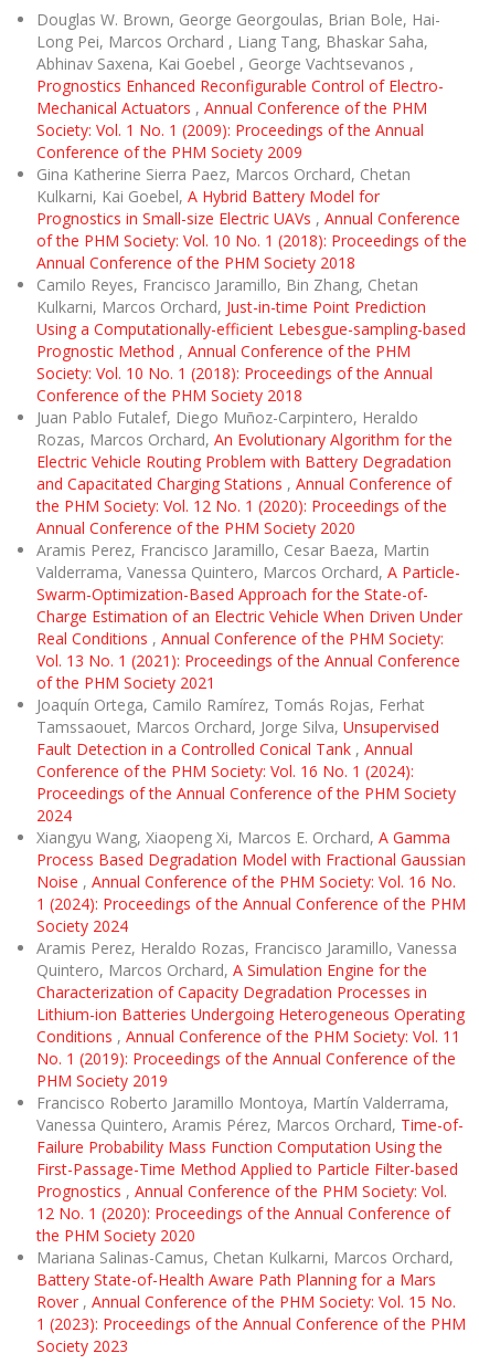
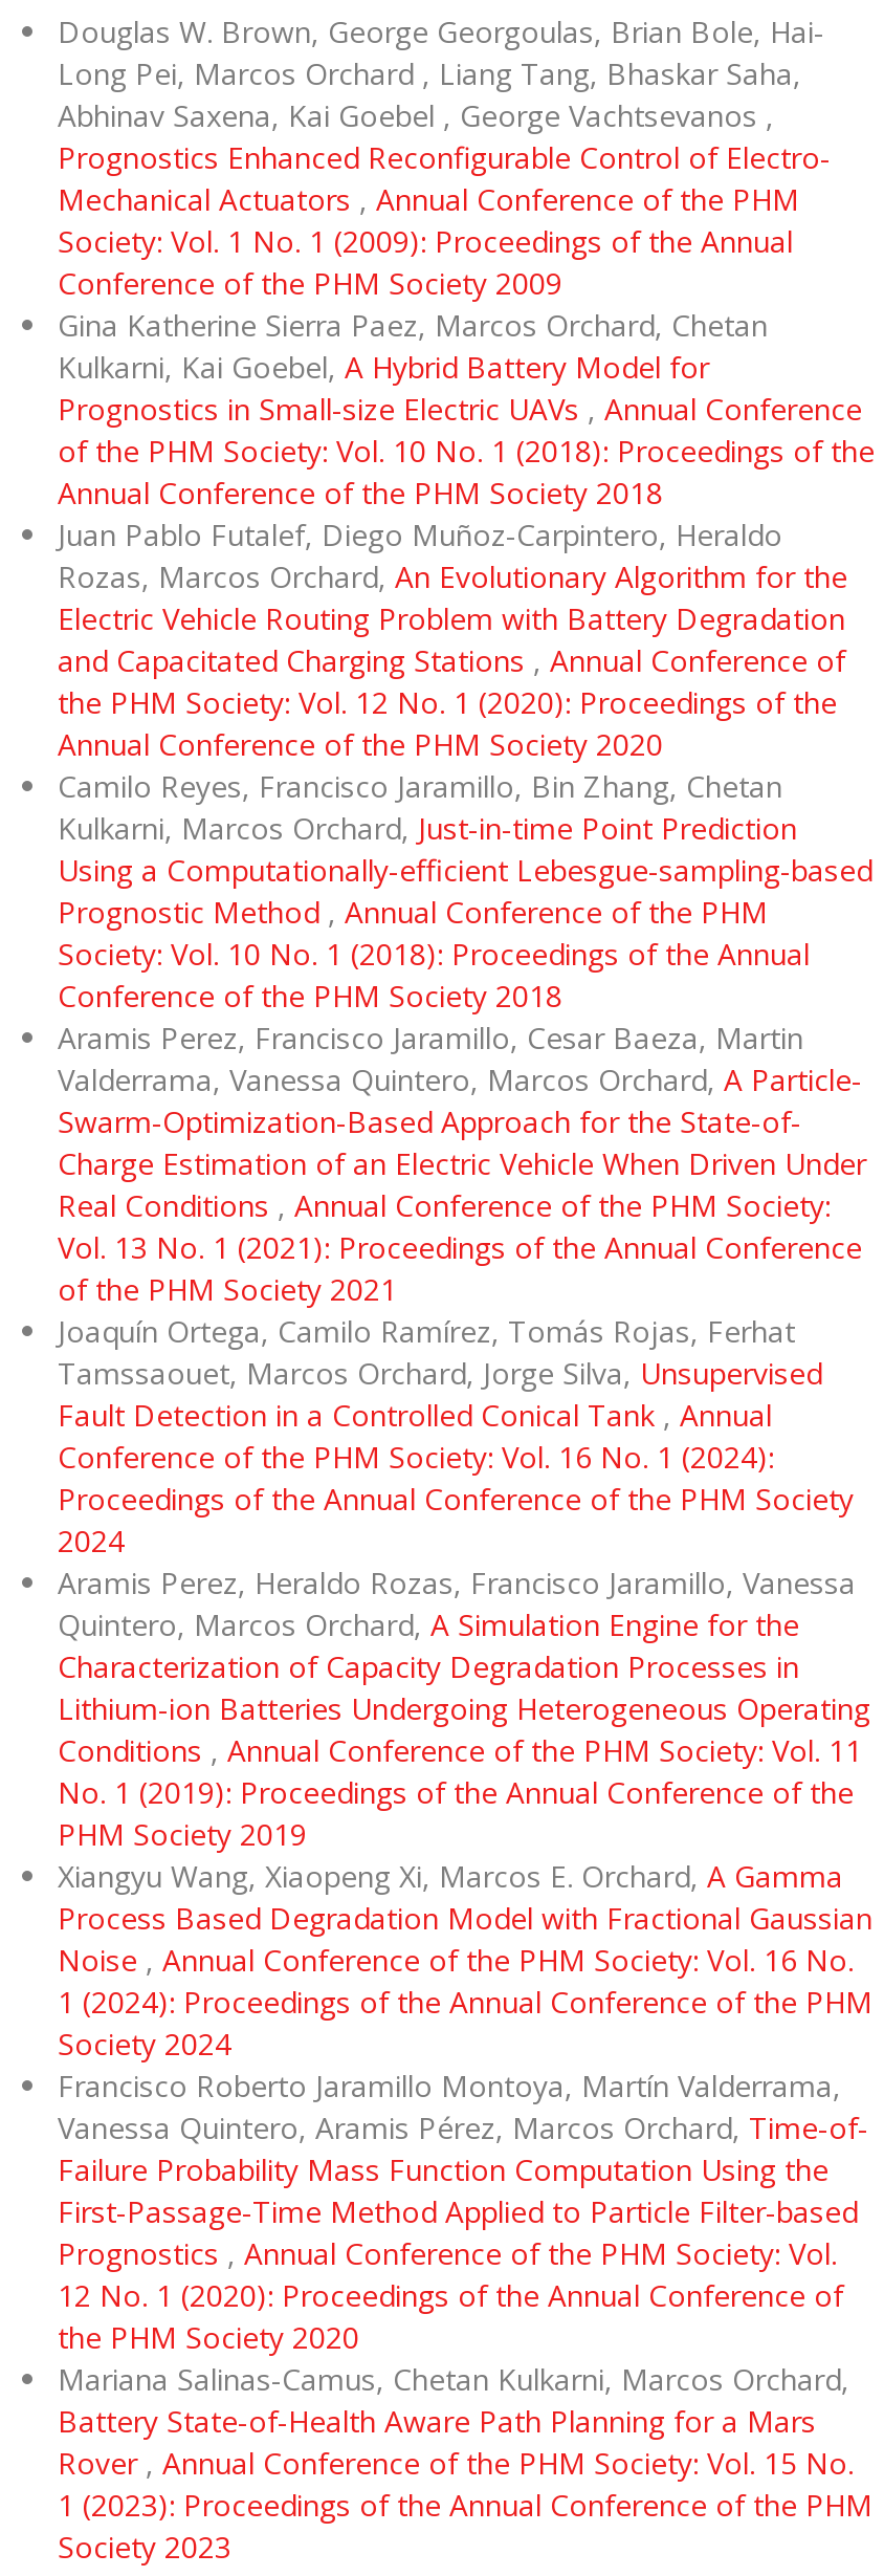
moved [36,274,466,406] -> [58,766,872,1016]: Camilo Reyes, Francisco Jaramillo, Bin Zhang, Chetan | Kulkarni, Marcos Orchard, Just-in-time Point Prediction | Using a Computationally-efficient Lebesgue-sampling-based | Prognostic Method, Annual Conference of the PHM | Society: Vol. 10 No. 1 (2018): Proceedings of the Annual | Conference of the PHM Society 2018
moved [36,407,453,538] -> [58,515,847,764]: Juan Pablo Futalef, Diego Muñoz-Carpintero, Heraldo | Rozas, Marcos Orchard, An Evolutionary Algorithm for the | Electric Vehicle Routing Problem with Battery Degradation | and Capacitated Charging Stations, Annual Conference of | the PHM Society: Vol. 12 No. 1 (2020): Proceedings of the | Annual Conference of the PHM Society 2020
moved [36,827,466,936] -> [58,1856,872,2064]: Xiangyu Wang, Xiaopeng Xi, Marcos E. Orchard, A Gamma | Process Based Degradation Model with Fractional Gaussian | Noise, Annual Conference of the PHM Society: Vol. 16 No. | 1 (2024): Proceedings of the Annual Conference of the PHM | Society 2024
moved [36,937,465,1091] -> [58,1563,870,1854]: Aramis Perez, Heraldo Rozas, Francisco Jaramillo, Vanessa | Quintero, Marcos Orchard, A Simulation Engine for the | Characterization of Capacity Degradation Processes in | Lithium-ion Batteries Undergoing Heterogeneous Operating | Conditions, Annual Conference of the PHM Society: Vol. 11 | No. 1 (2019): Proceedings of the Annual Conference of the | PHM Society 2019

